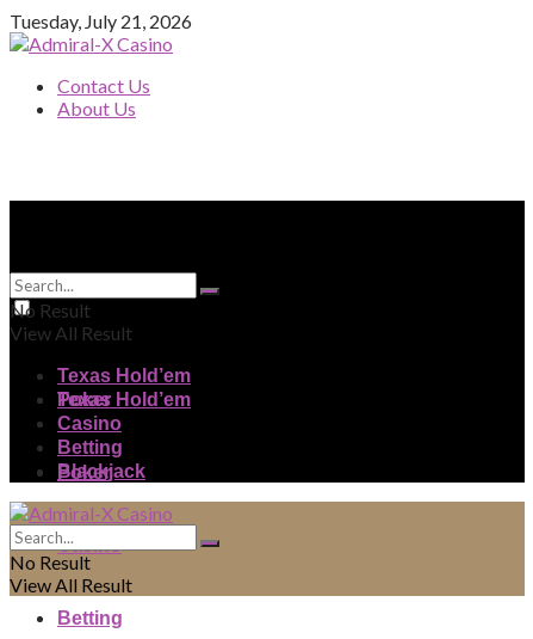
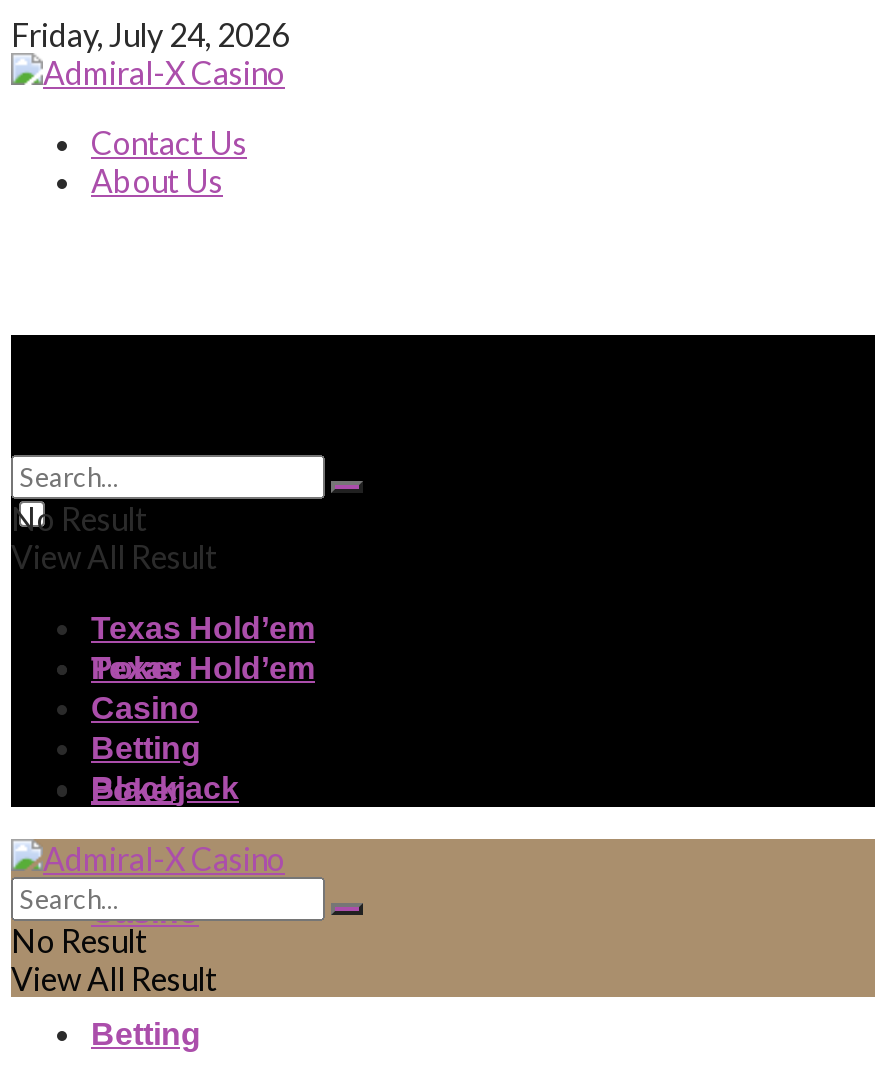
[10,10,192,32] Tuesday, July 21, 2026 -> [11,15,289,53] Friday, July 24, 2026

